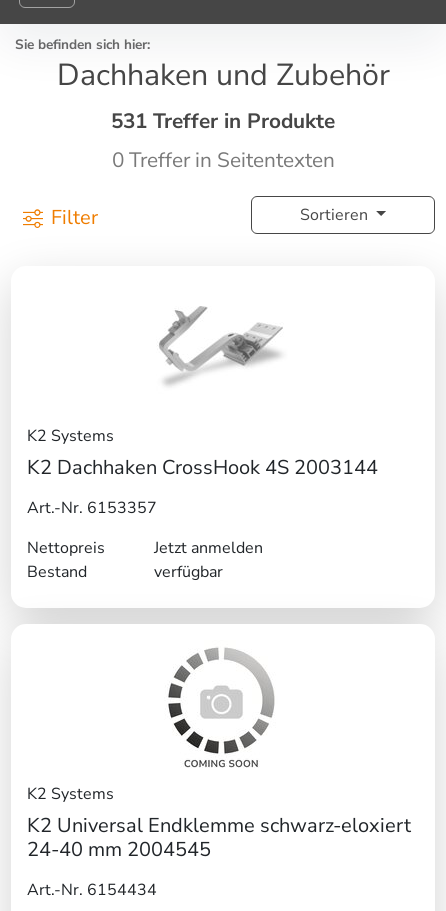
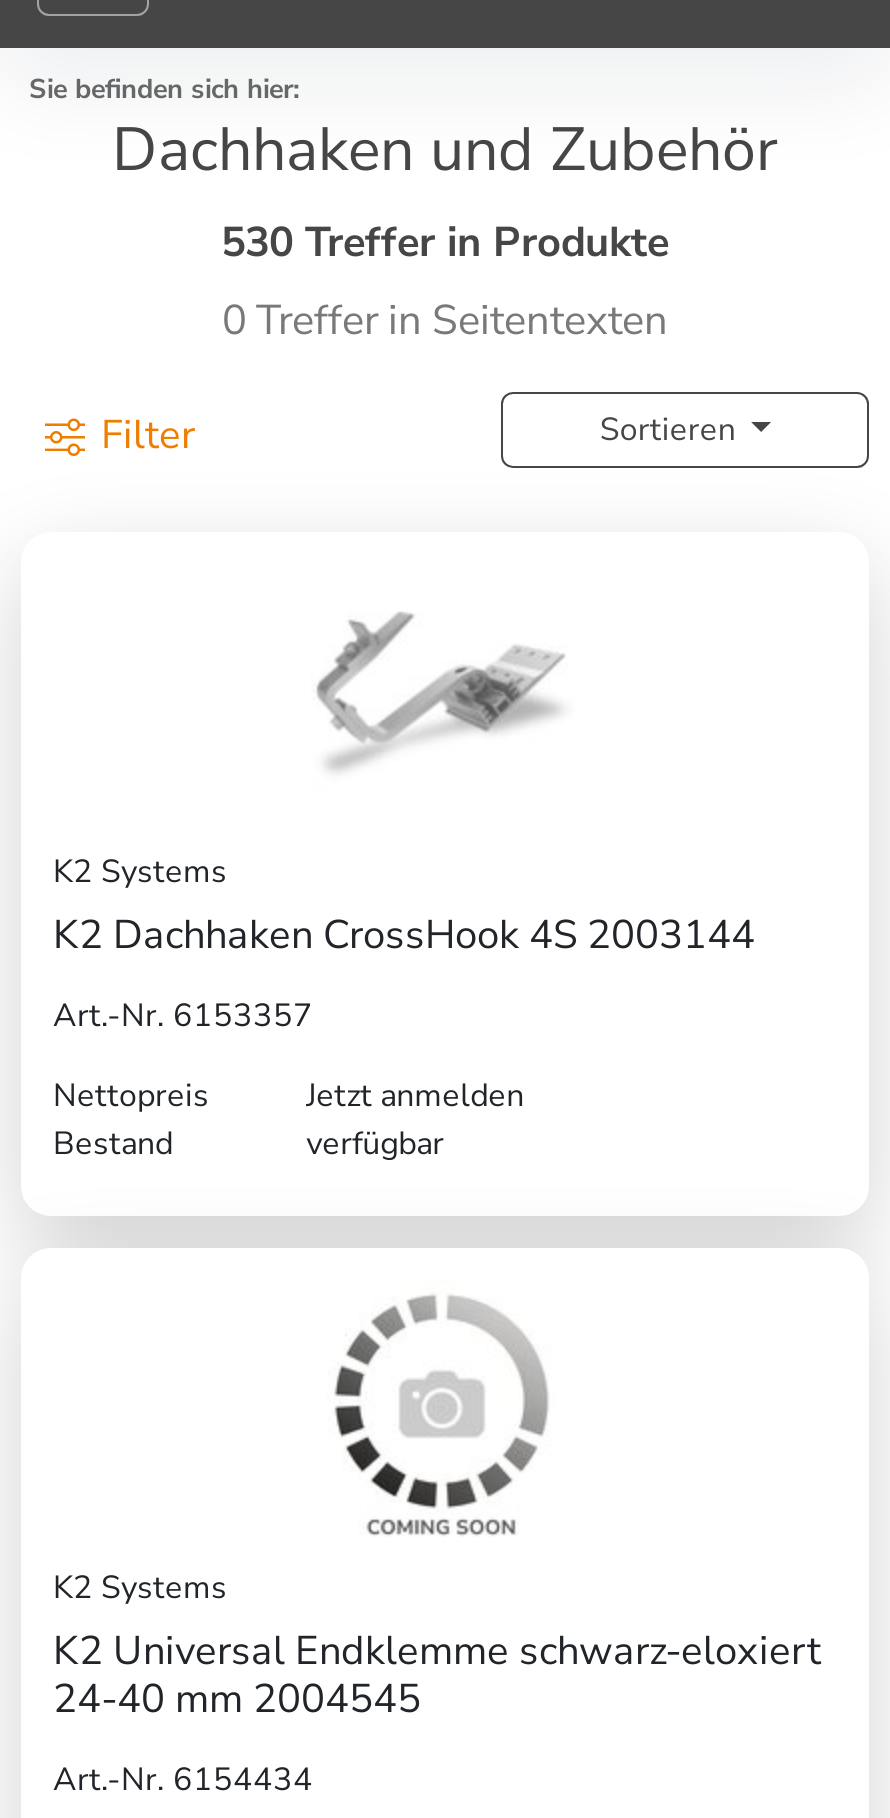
[111,107,335,135] 531 Treffer in Produkte -> [221,214,669,270] 530 Treffer in Produkte

